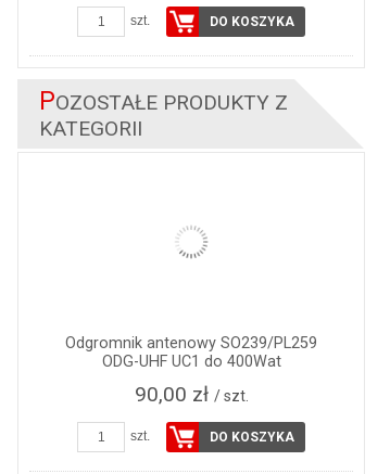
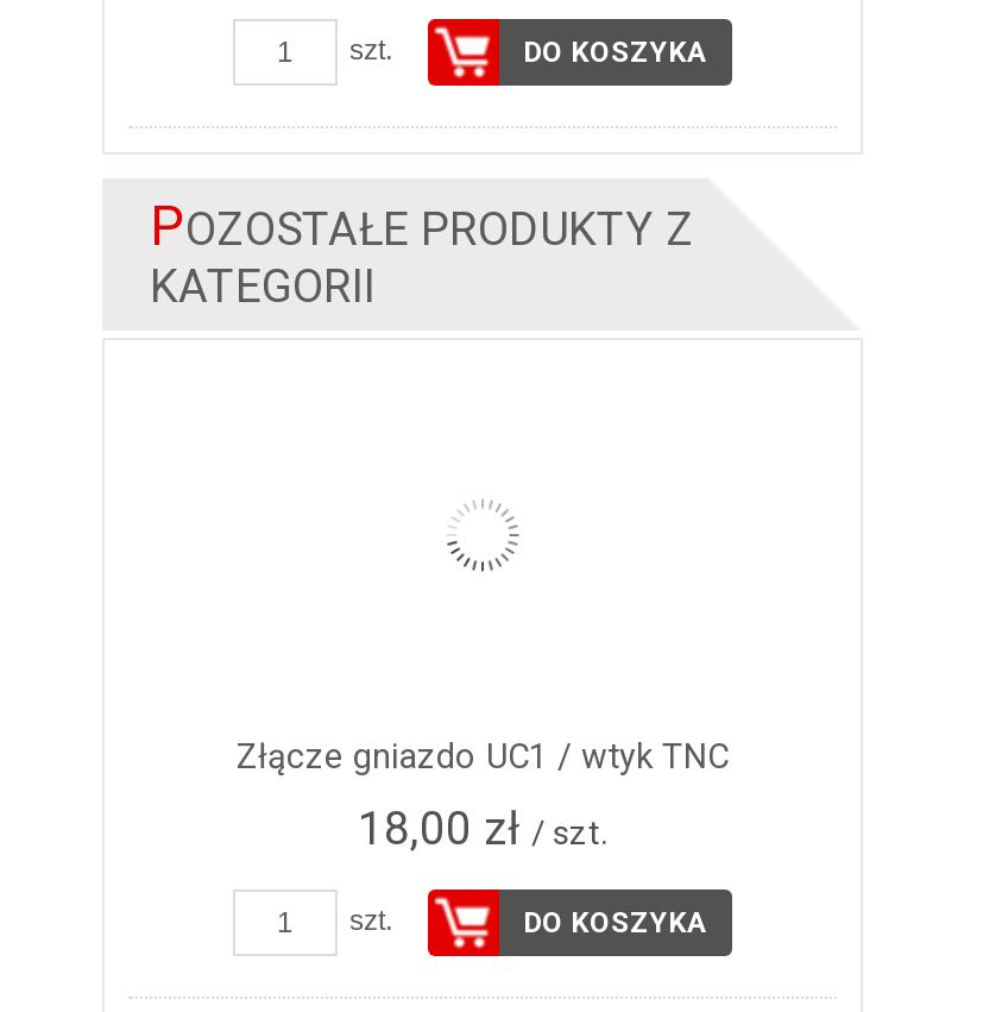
[65,334,317,406] Odgromnik antenowy SO239/PL259 | ODG-UHF UC1 do 400Wat | 90,00 zł / szt. -> [237,737,729,856] Złącze gniazdo UC1 / wtyk TNC | 18,00 zł / szt.

